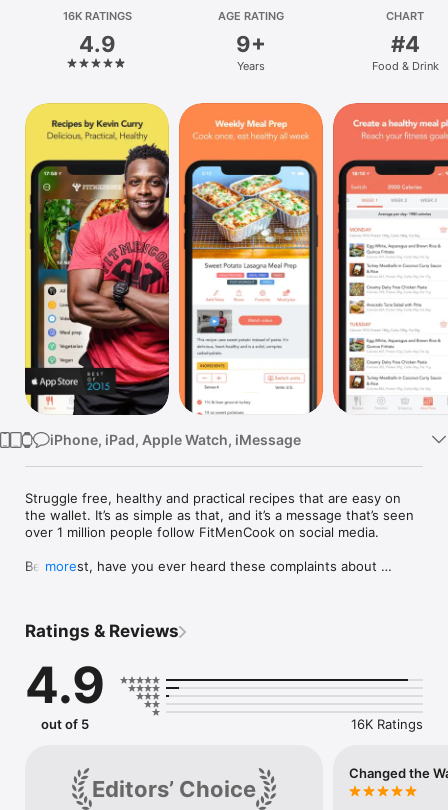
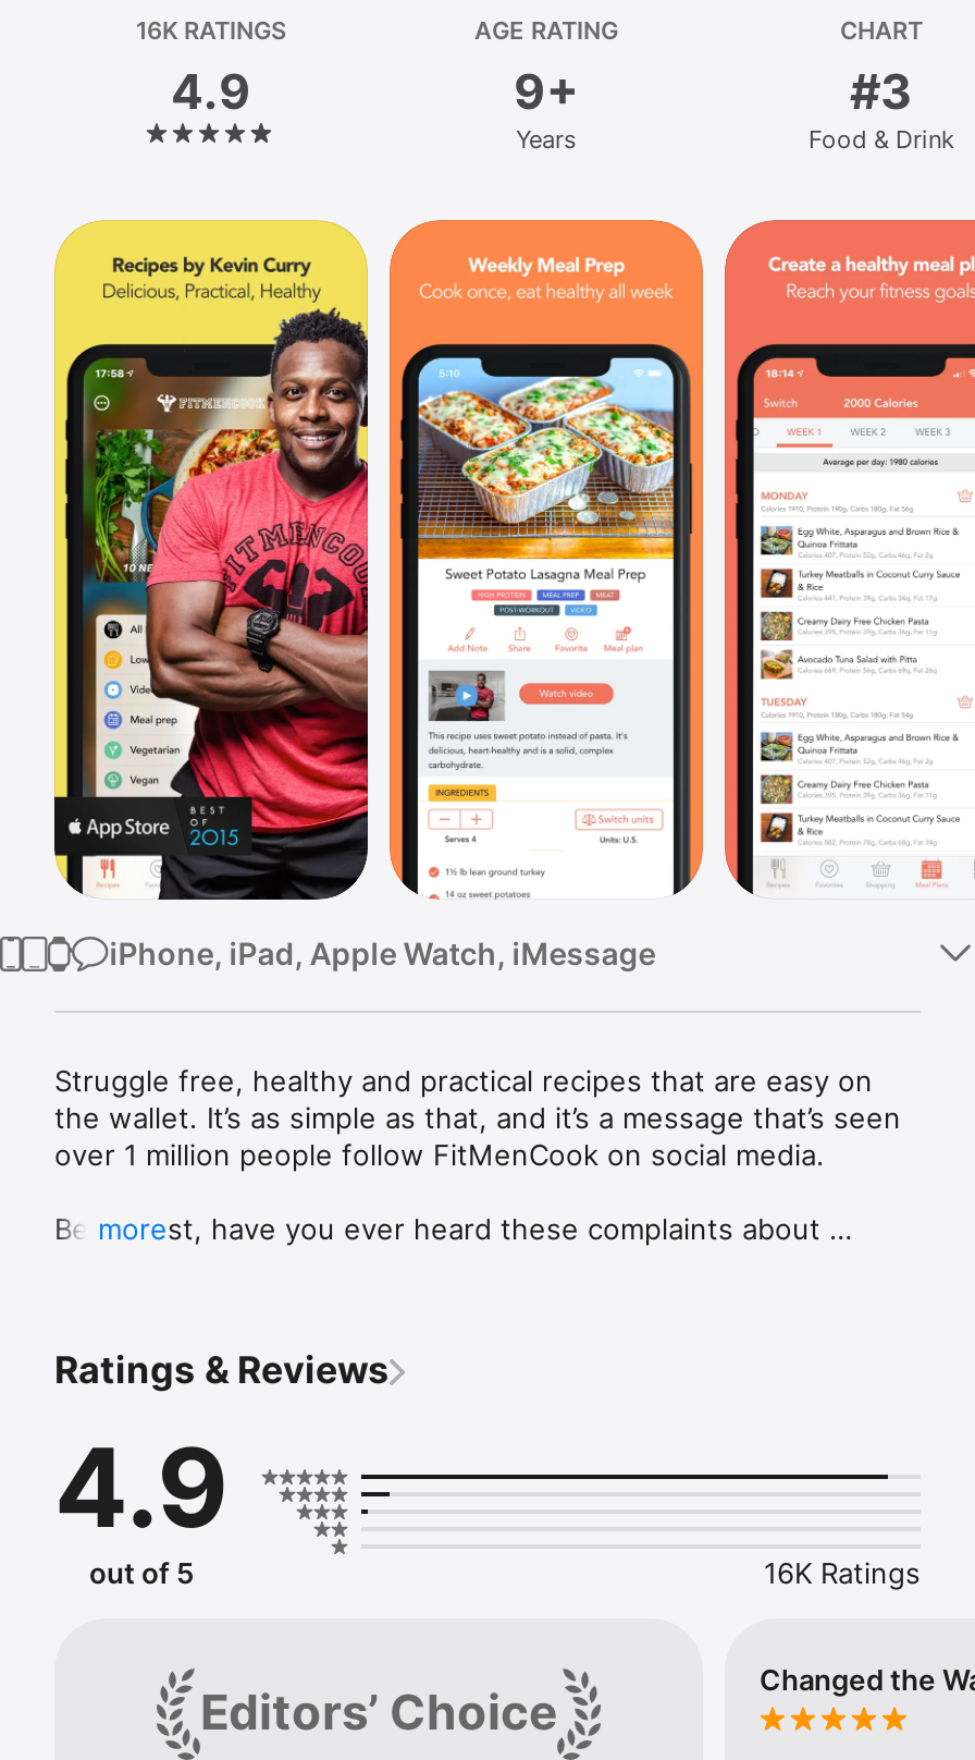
[390,31,419,57] #4 -> [850,63,913,120] #3

